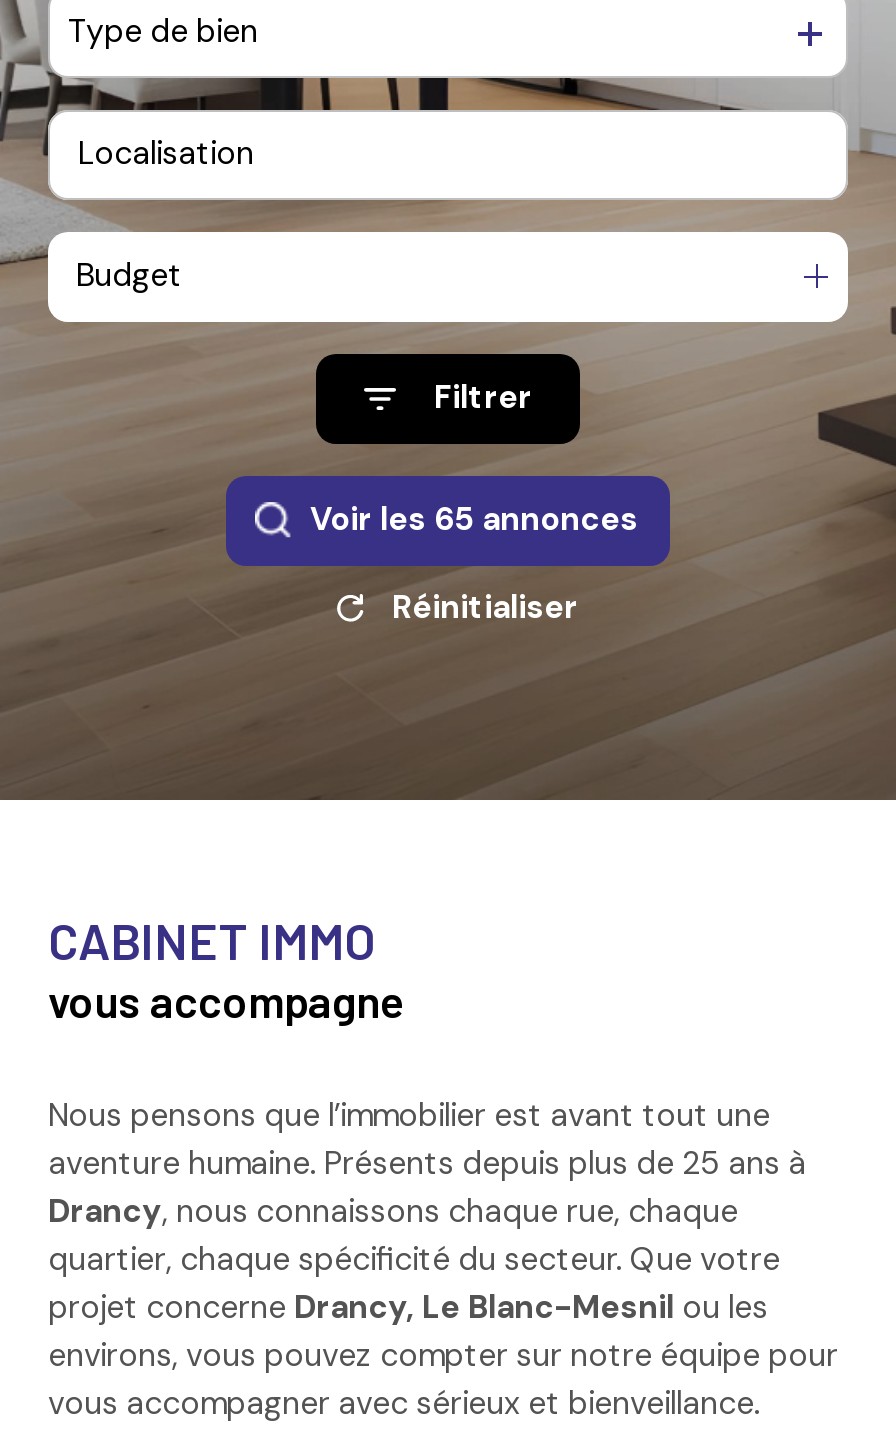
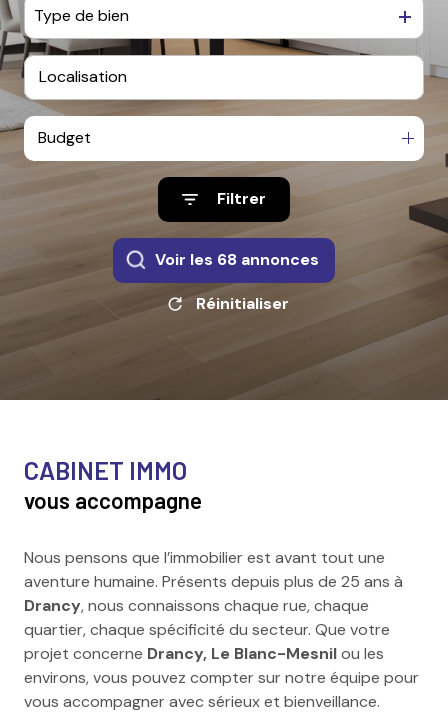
[310,499,638,541] Voir les 65 annonces -> [155,249,319,270] Voir les 68 annonces

